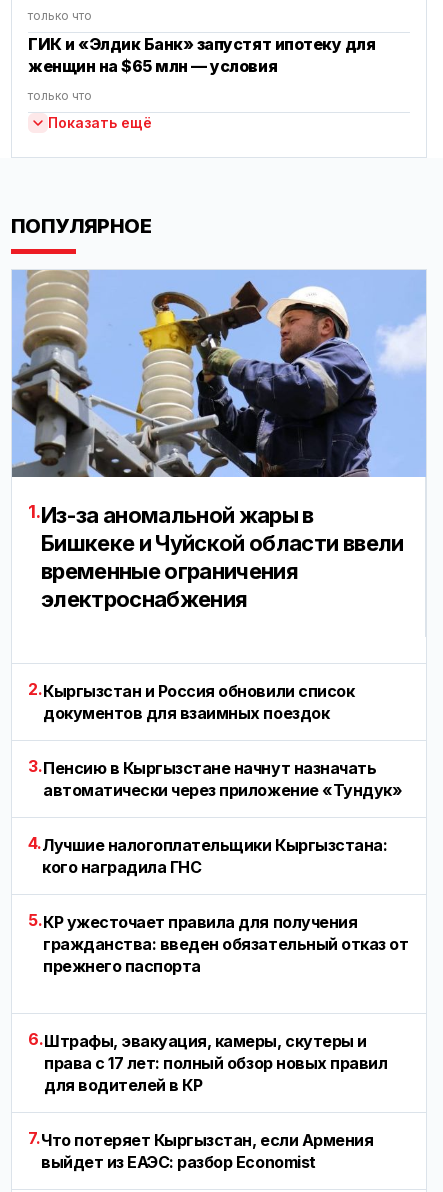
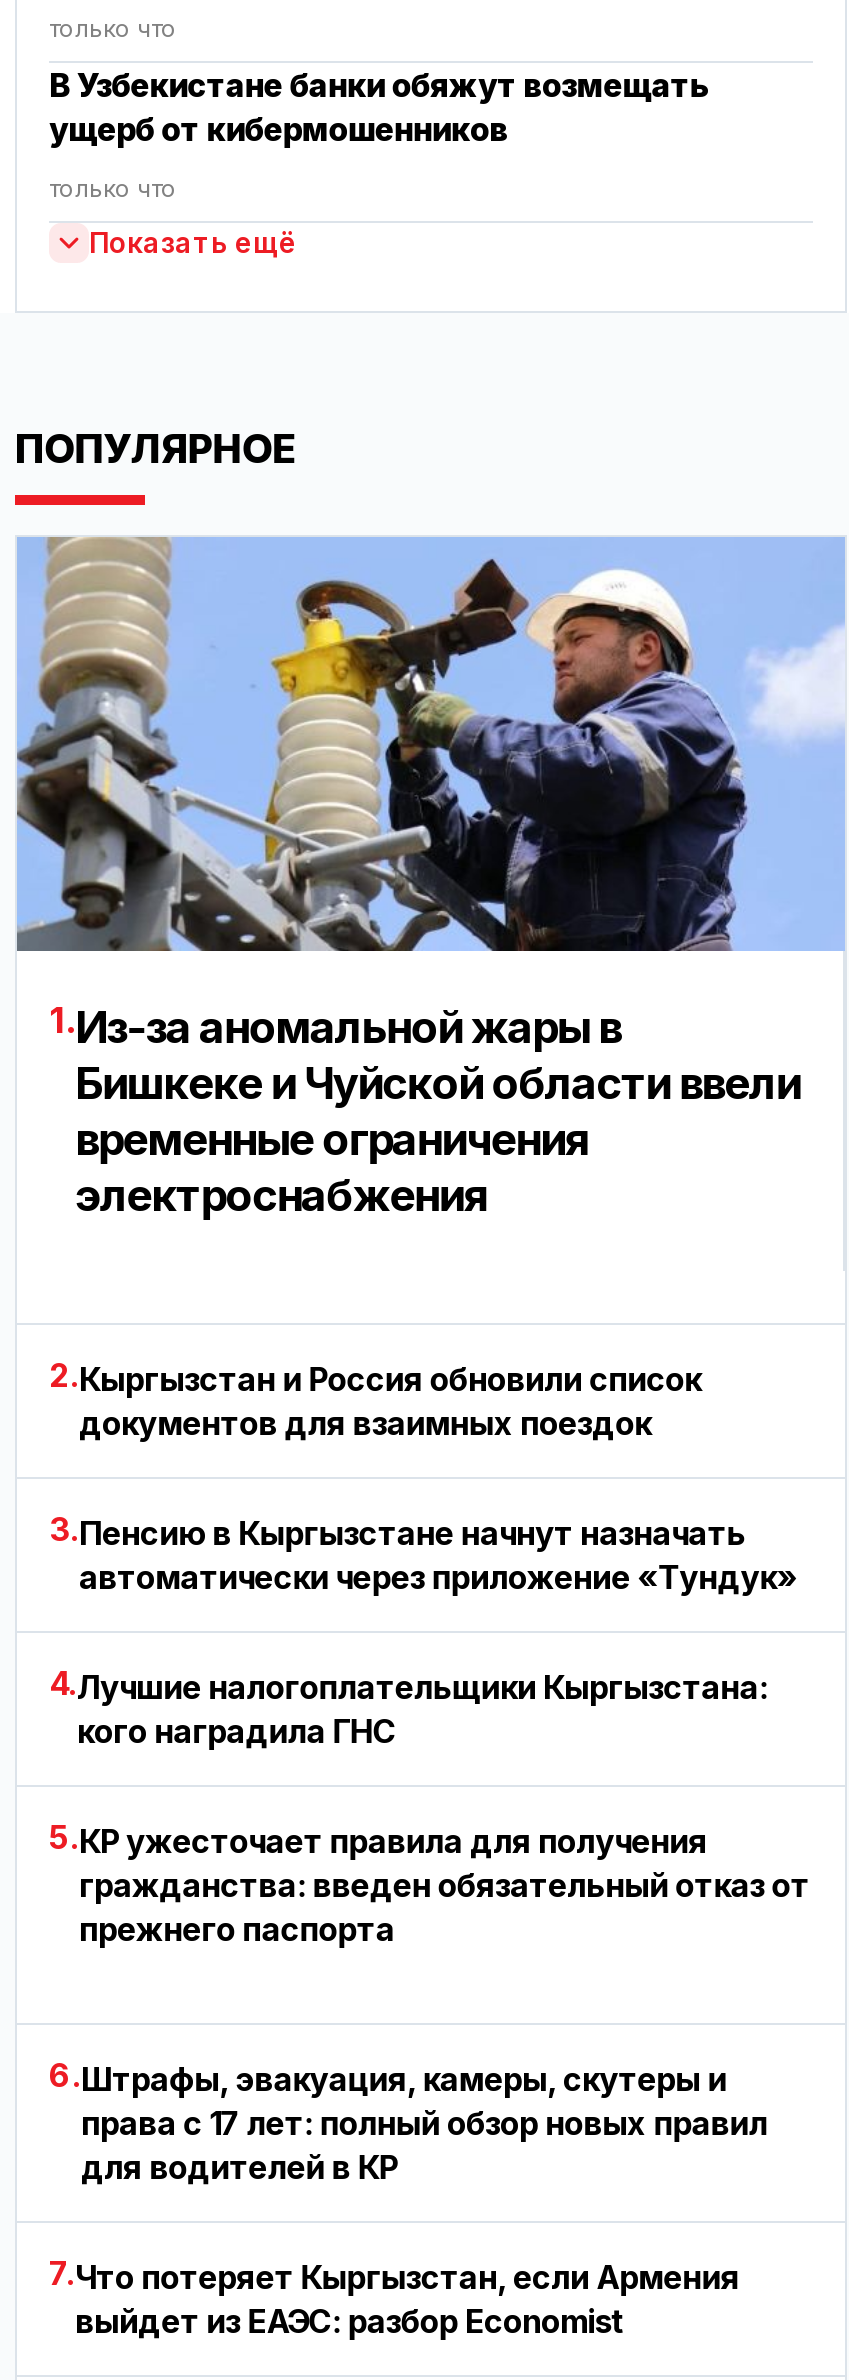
[28,34,375,76] ГИК и «Элдик Банк» запустят ипотеку для | женщин на $65 млн — условия -> [49,64,708,148] В Узбекистане банки обяжут возмещать | ущерб от кибермошенников

